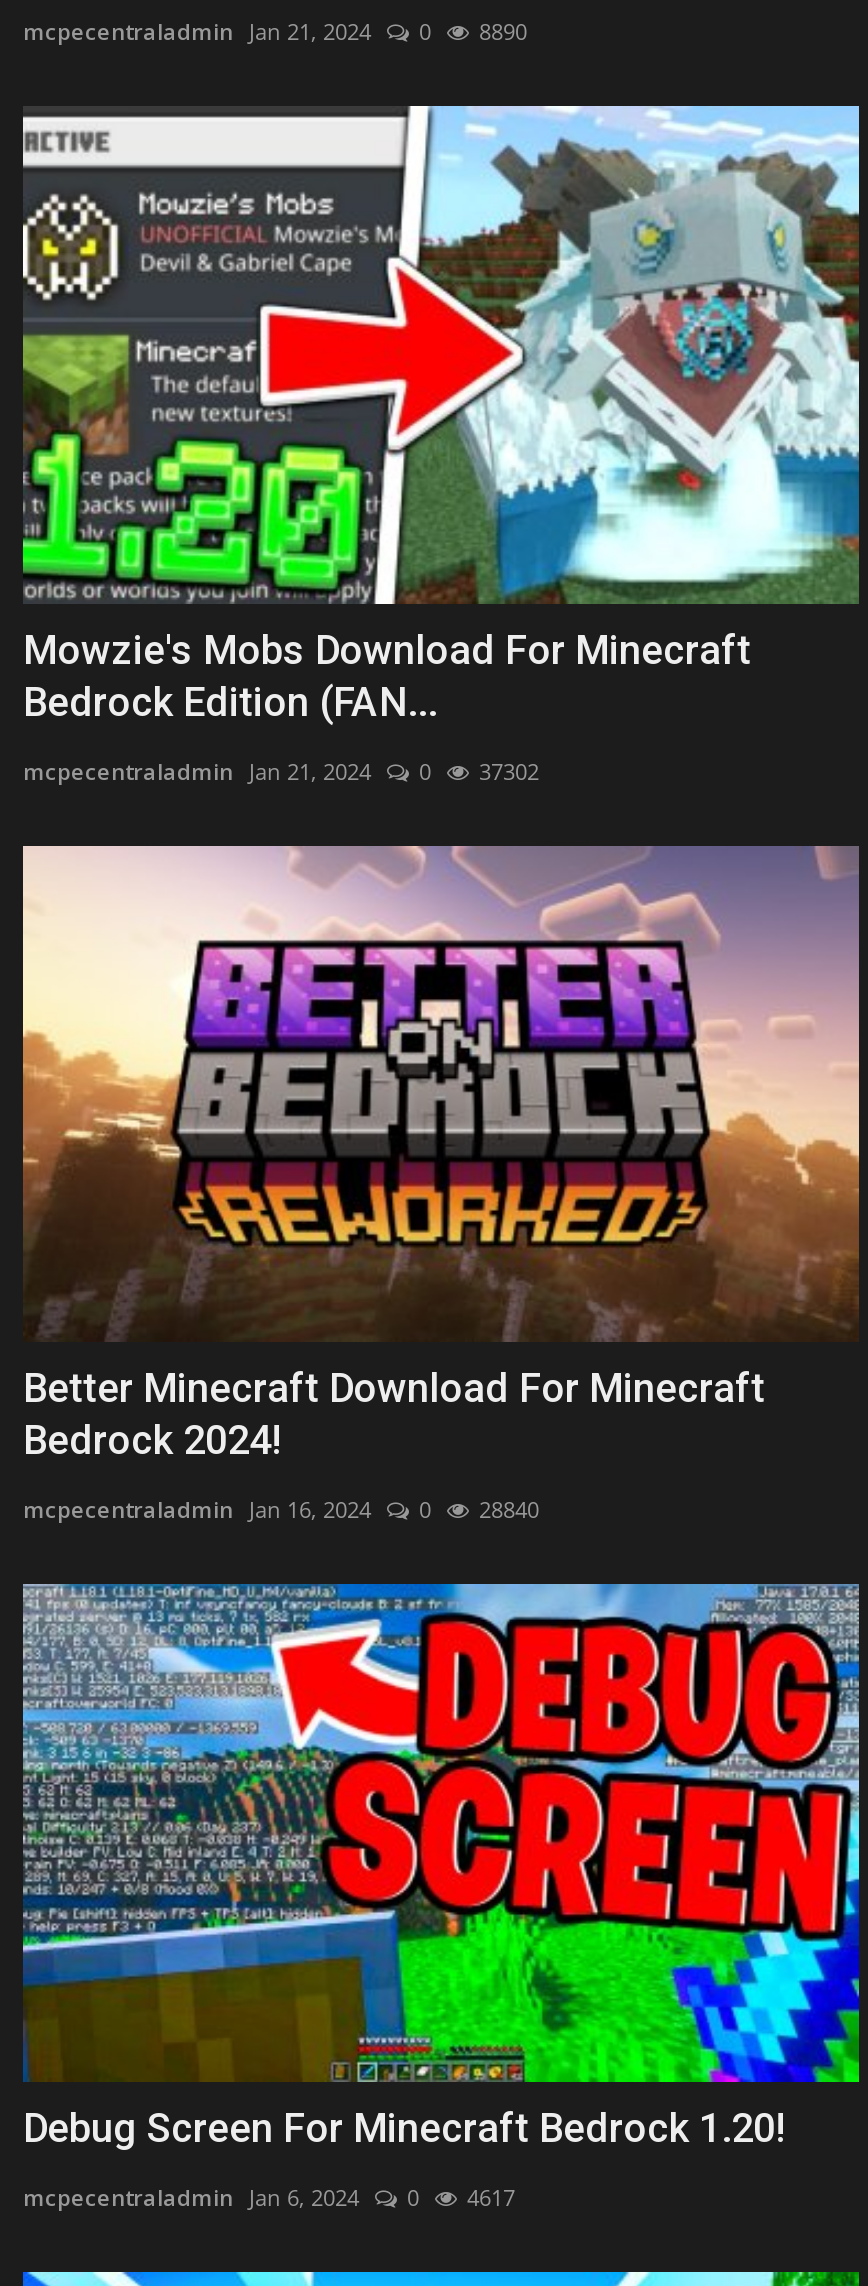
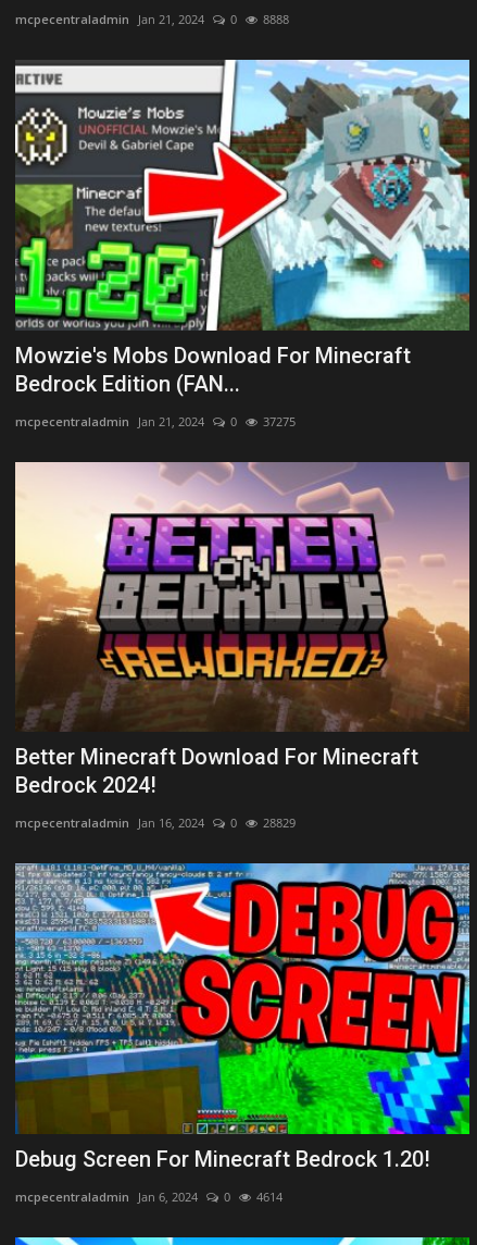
[23,16,527,46] mcpecentraladmin Jan 21, 2024 0 8890 -> [15,11,289,27] mcpecentraladmin Jan 21, 2024 0 8888
[23,755,539,785] mcpecentraladmin Jan 21, 2024 0 37302 -> [15,413,296,429] mcpecentraladmin Jan 21, 2024 0 37275
[23,1494,539,1524] mcpecentraladmin Jan 16, 2024 0 28840 -> [15,815,296,831] mcpecentraladmin Jan 16, 2024 0 28829
[23,2181,515,2211] mcpecentraladmin Jan 6, 2024 0 4617 -> [15,1188,283,1204] mcpecentraladmin Jan 6, 2024 0 4614

